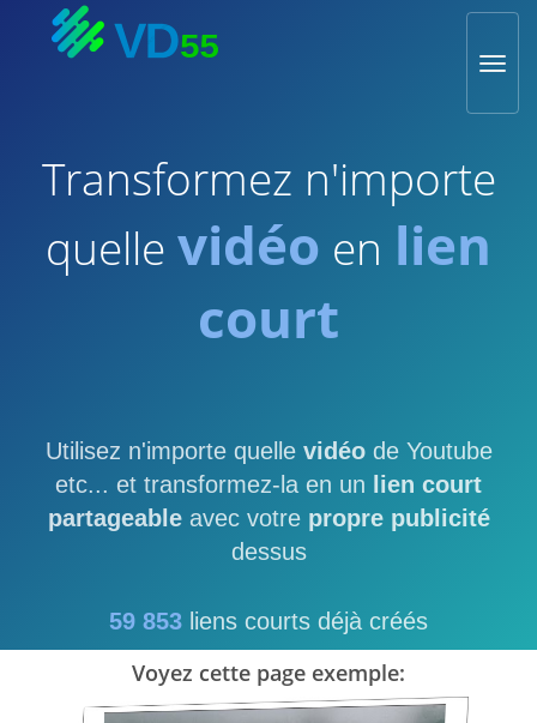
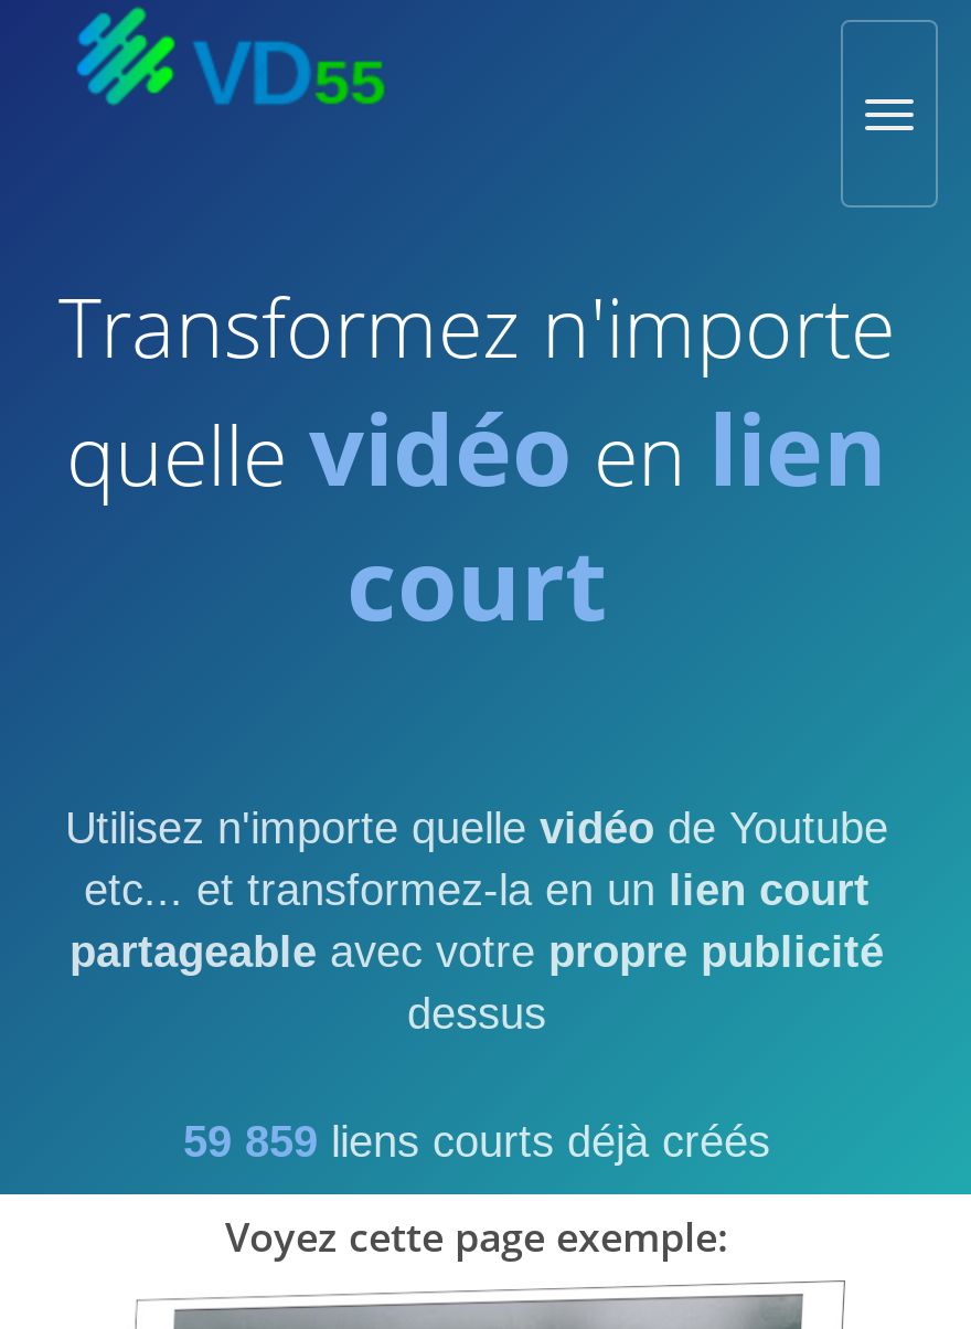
[109,608,428,634] 59 853 liens courts déjà créés -> [183,1117,770,1166] 59 859 liens courts déjà créés

